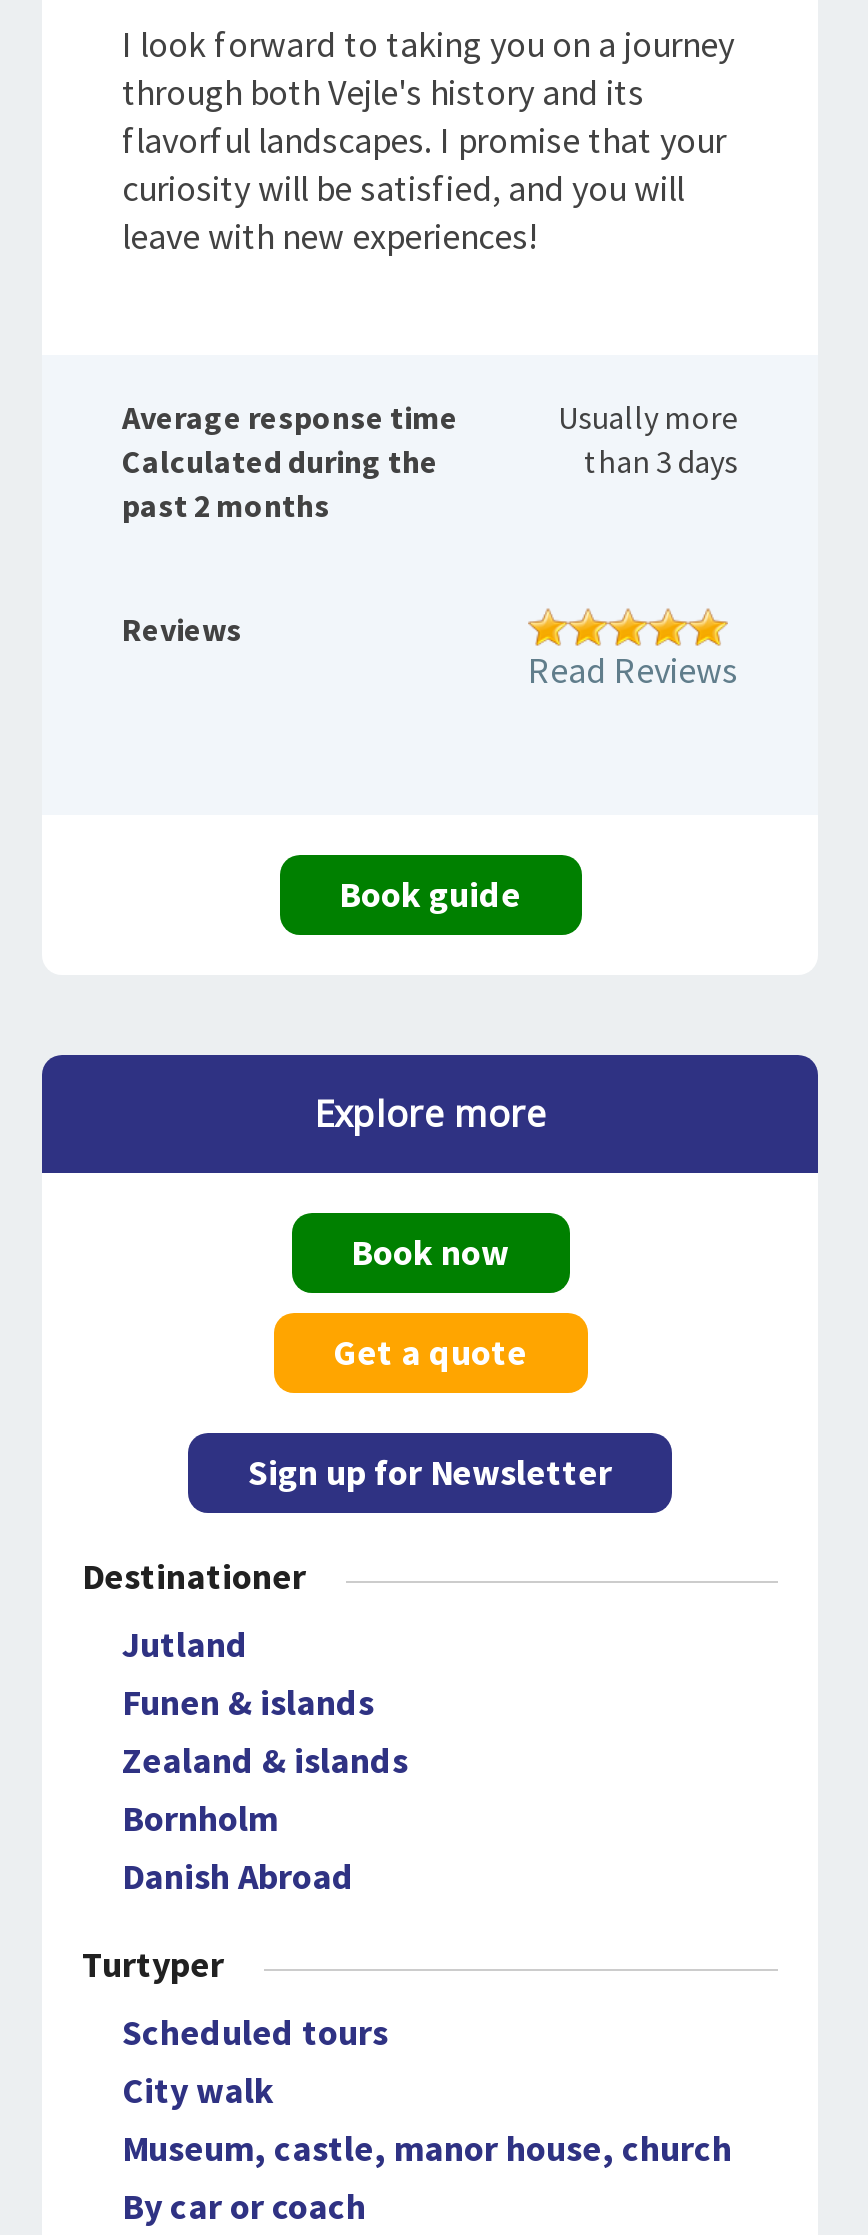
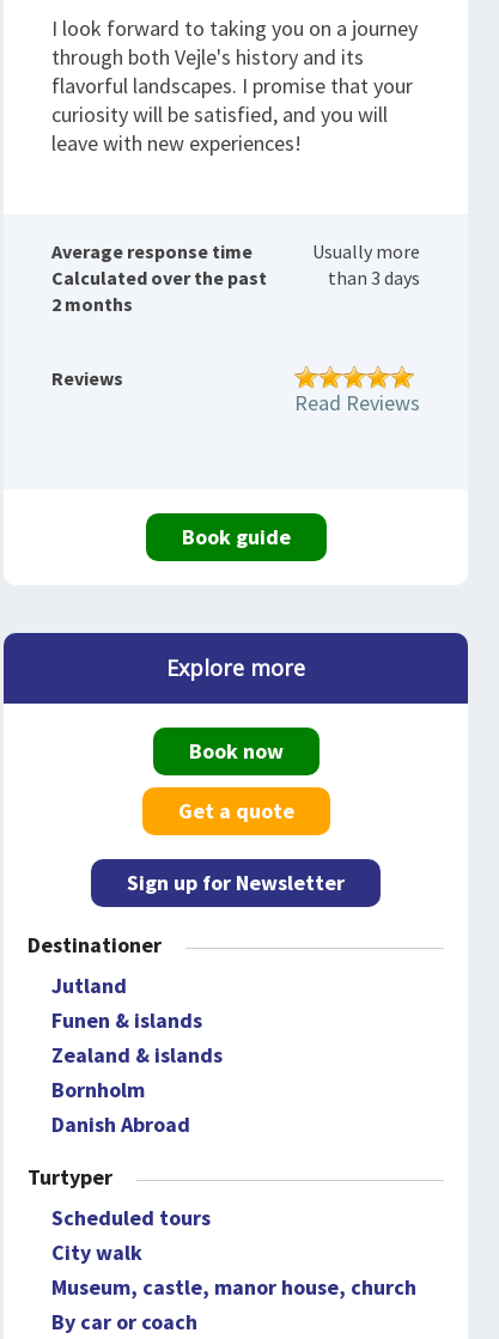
[122,441,438,525] Calculated during the | past 2 months -> [51,266,267,316] Calculated over the past | 2 months

